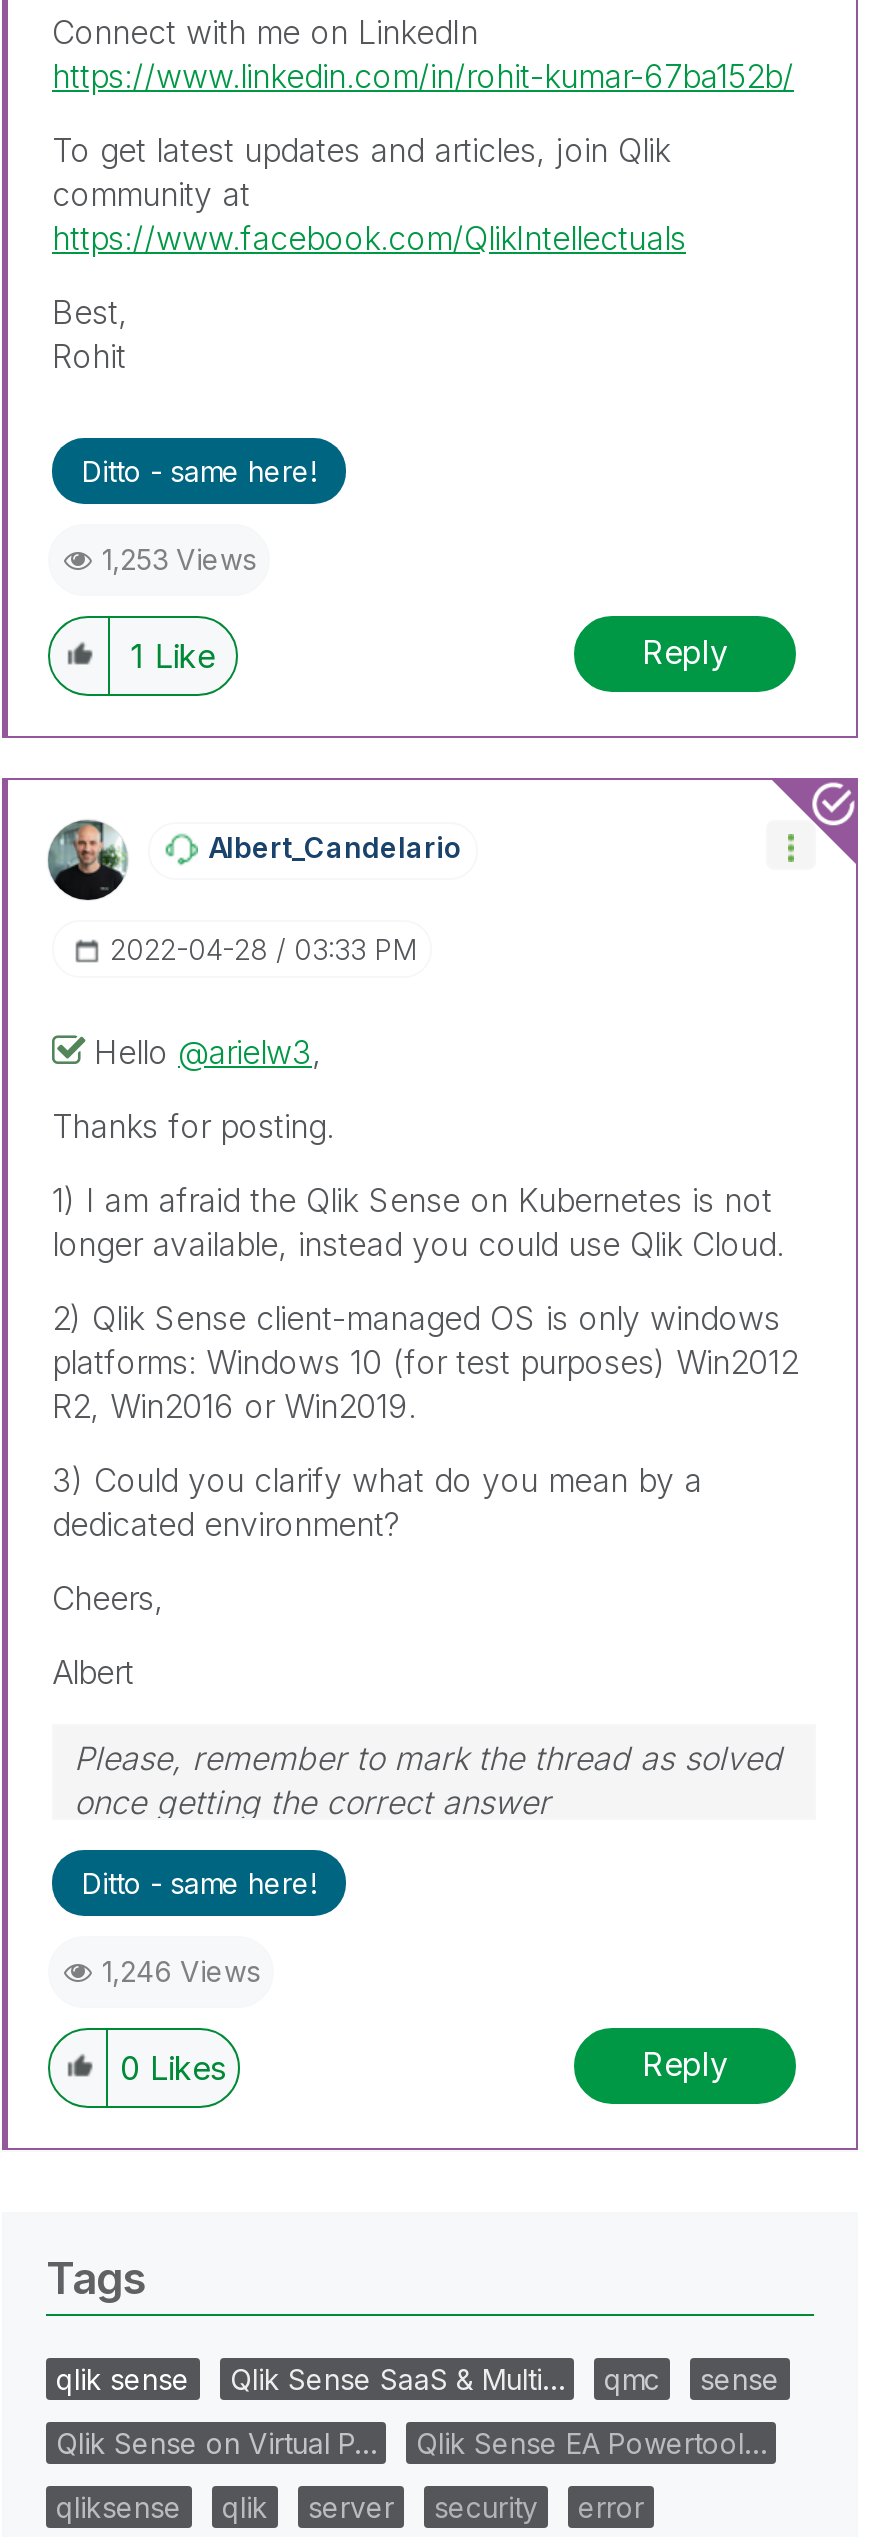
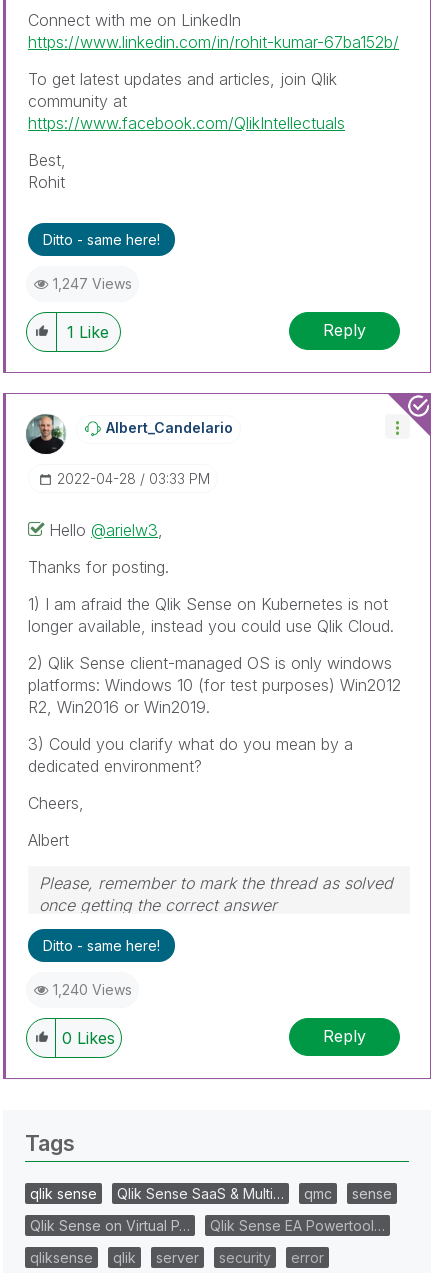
[102,541,256,575] 1,253 Views -> [53,274,132,291] 1,247 Views
[102,1953,260,1987] 1,246 Views -> [53,980,132,997] 1,240 Views

